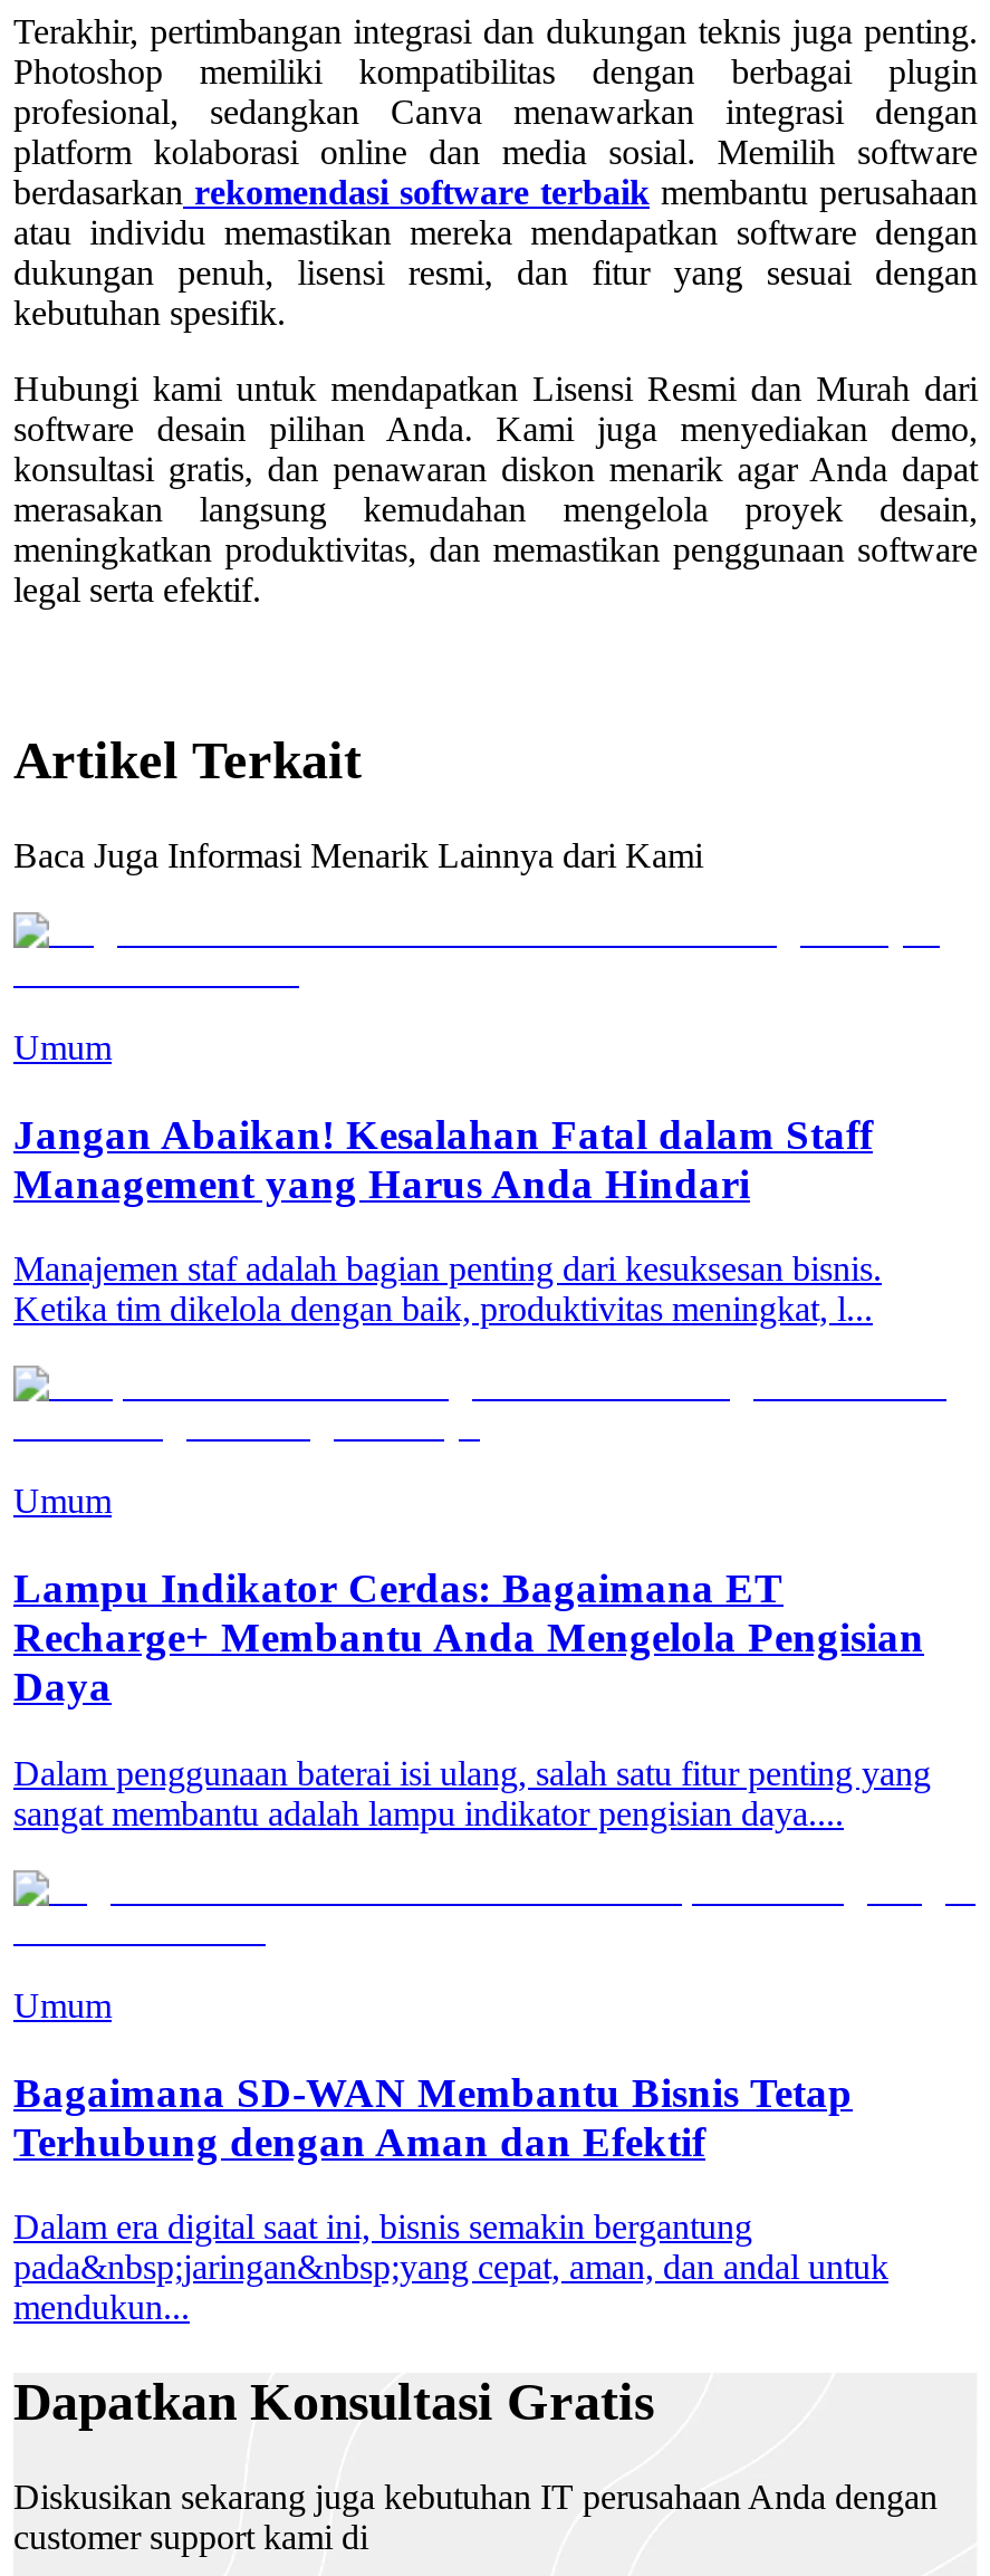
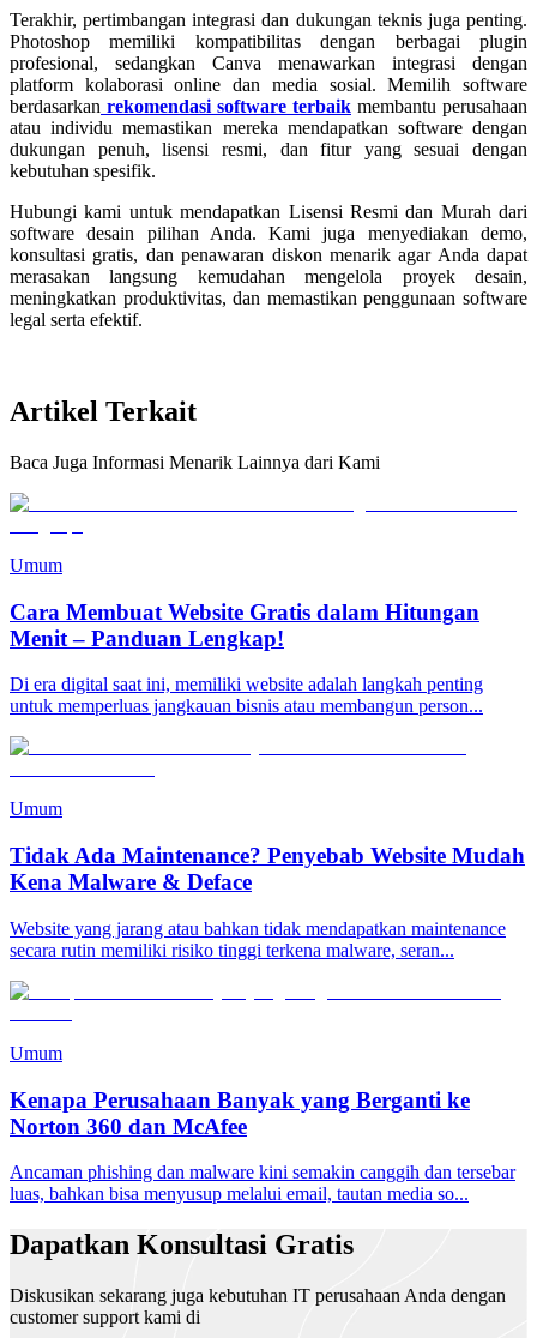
[13,1111,873,1207] Jangan Abaikan! Kesalahan Fatal dalam Staff | Management yang Harus Anda Hindari -> [10,599,479,651] Cara Membuat Website Gratis dalam Hitungan | Menit – Panduan Lengkap!
[13,1251,882,1329] Manajemen staf adalah bagian penting dari kesuksesan bisnis. | Ketika tim dikelola dengan baik, produktivitas meningkat, l... -> [10,674,483,716] Di era digital saat ini, memiliki website adalah langkah penting | untuk memperluas jangkauan bisnis atau membangun person...
[13,1565,924,1710] Lampu Indikator Cerdas: Bagaimana ET | Recharge+ Membantu Anda Mengelola Pengisian | Daya -> [10,843,525,895] Tidak Ada Maintenance? Penyebab Website Mudah | Kena Malware & Deface
[13,1754,931,1832] Dalam penggunaan baterai isi ulang, salah satu fitur penting yang | sangat membantu adalah lampu indikator pengisian daya.... -> [10,918,506,960] Website yang jarang atau bahkan tidak mendapatkan maintenance | secara rutin memiliki risiko tinggi terkena malware, seran...
[13,2068,853,2164] Bagaimana SD-WAN Membantu Bisnis Tetap | Terhubung dengan Aman dan Efektif -> [10,1087,470,1138] Kenapa Perusahaan Banyak yang Berganti ke | Norton 360 dan McAfee
[13,2208,888,2327] Dalam era digital saat ini, bisnis semakin bergantung | pada&nbsp;jaringan&nbsp;yang cepat, aman, dan andal untuk | mendukun... -> [10,1162,515,1204] Ancaman phishing dan malware kini semakin canggih dan tersebar | luas, bahkan bisa menyusup melalui email, tautan media so...

